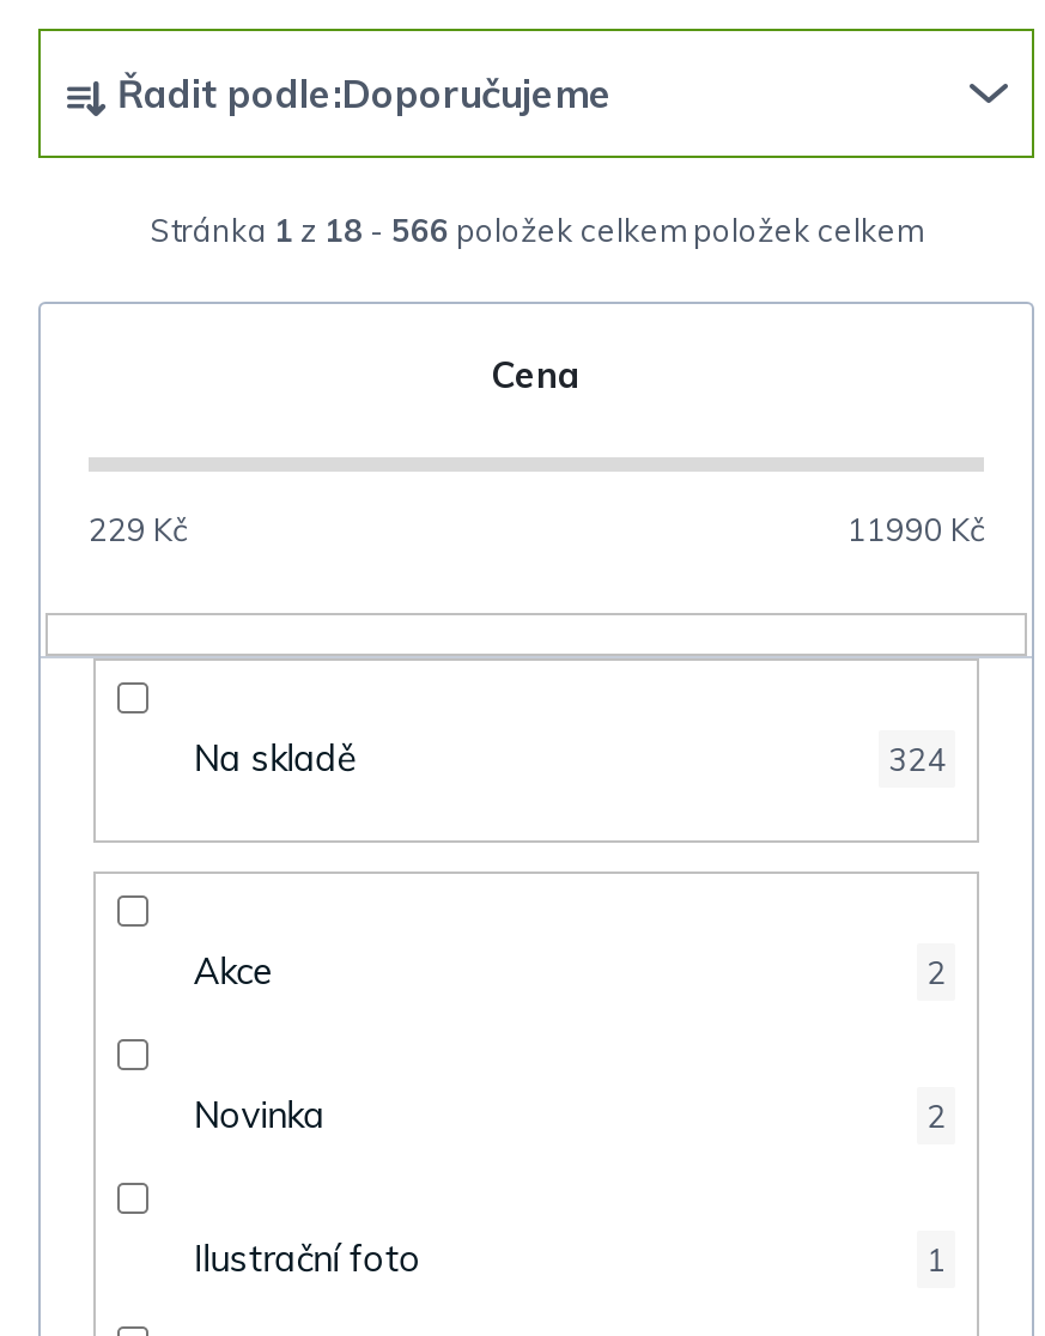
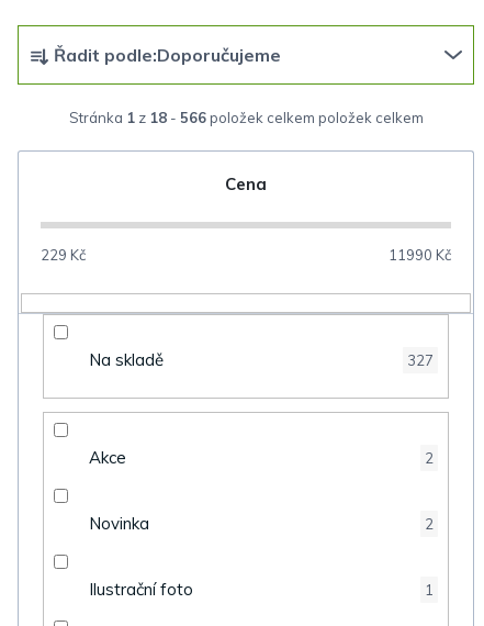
[889,739,946,777] 324 -> [407,351,434,368] 327

